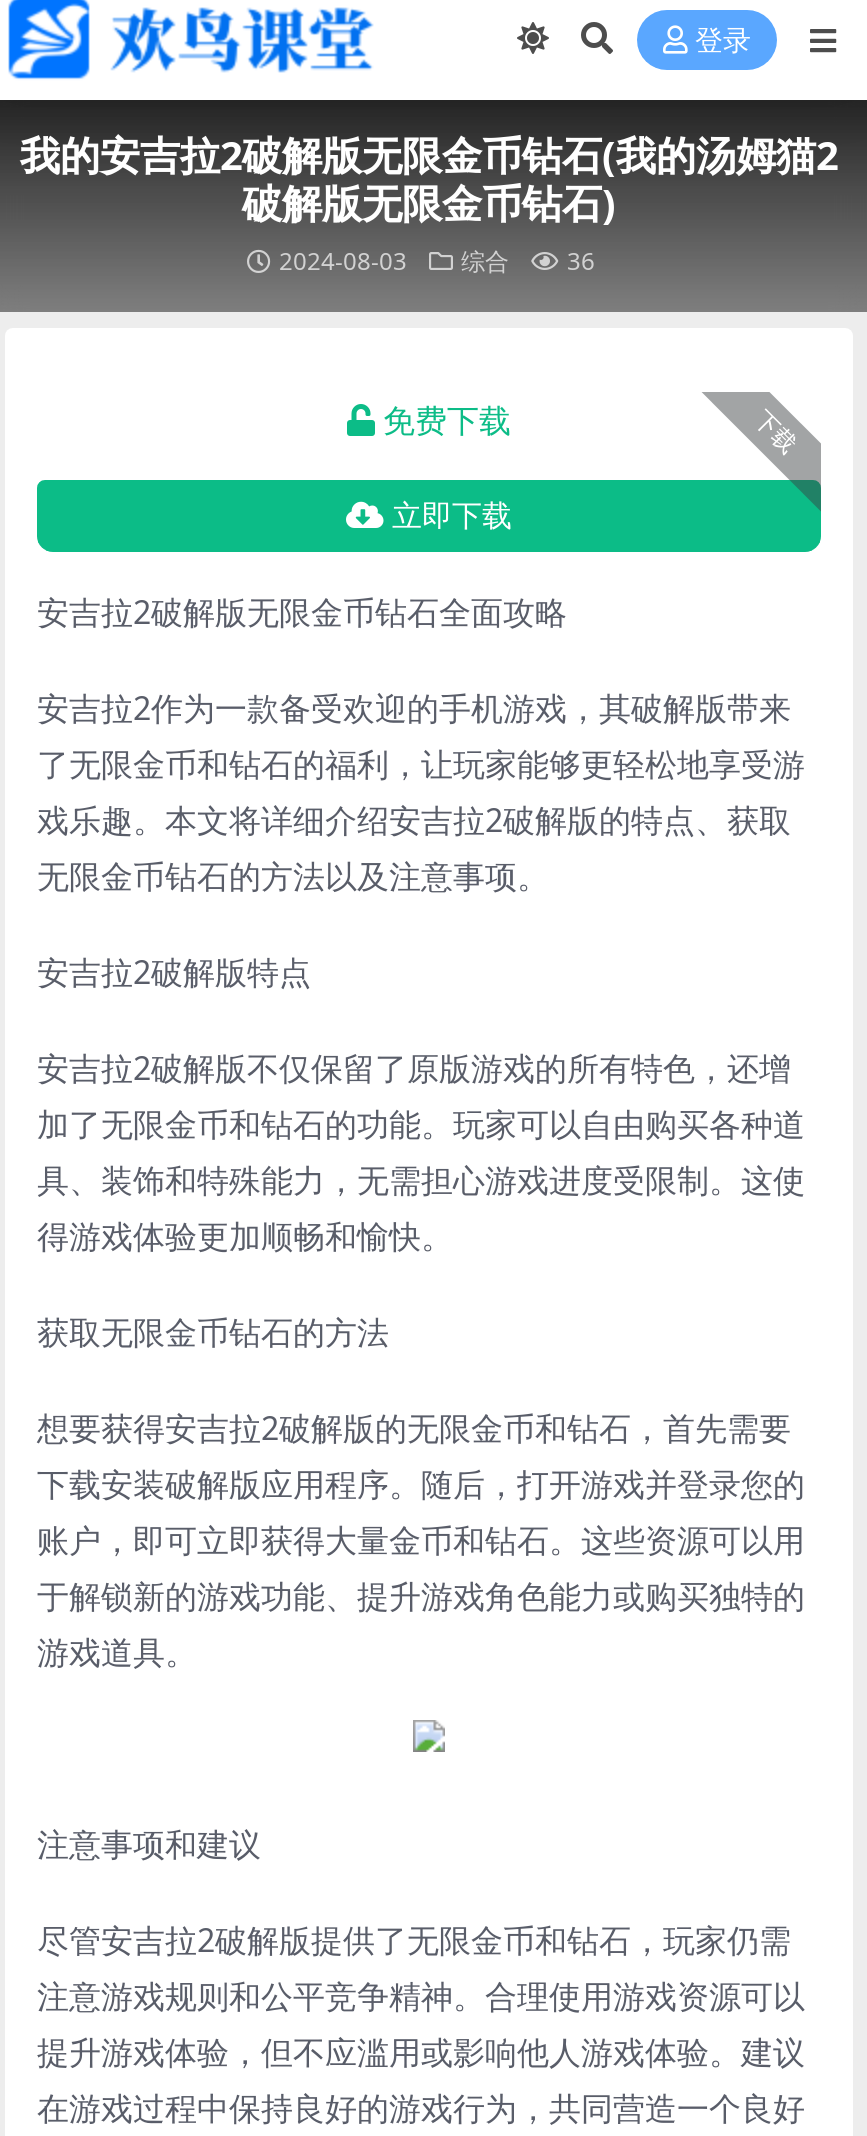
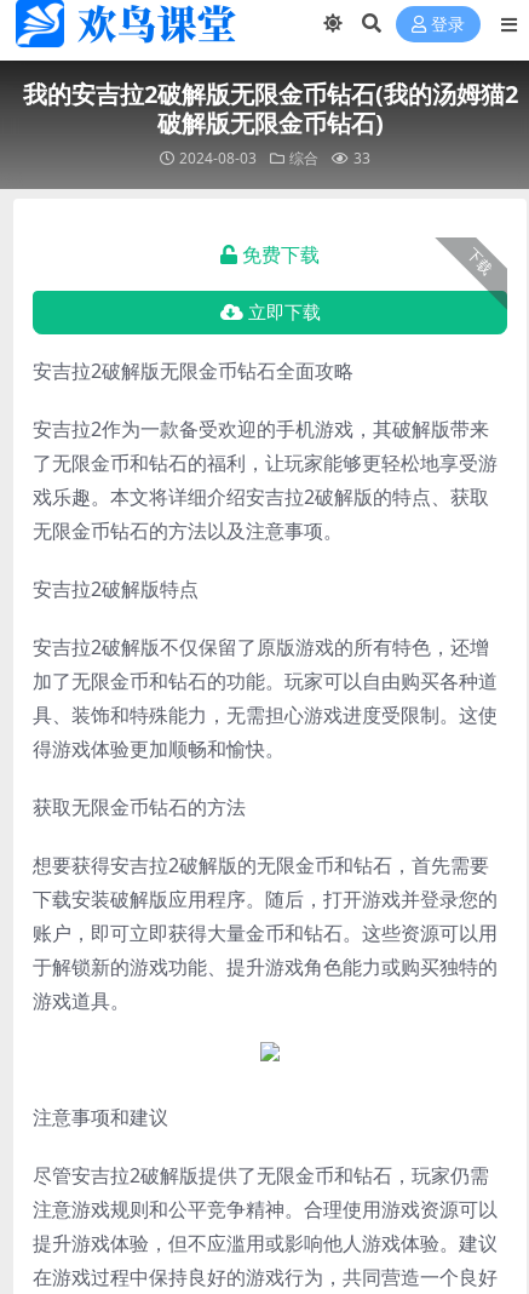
[279,244,595,278] 2024-08-03 综合 36 -> [179,148,370,168] 2024-08-03 综合 33

